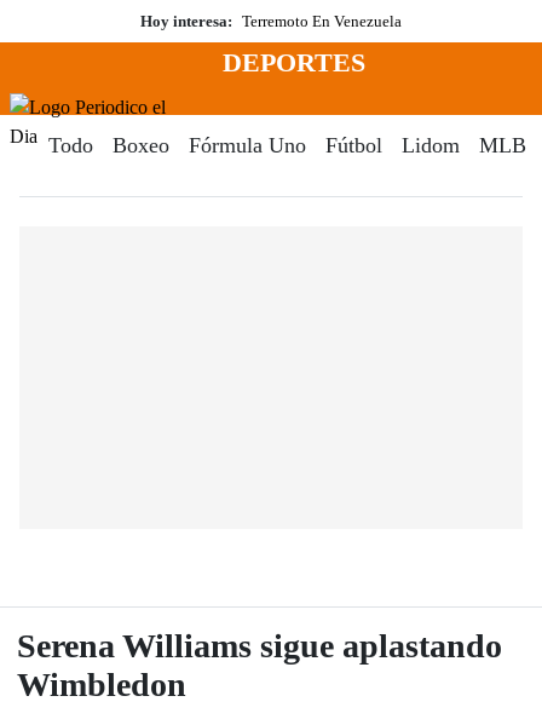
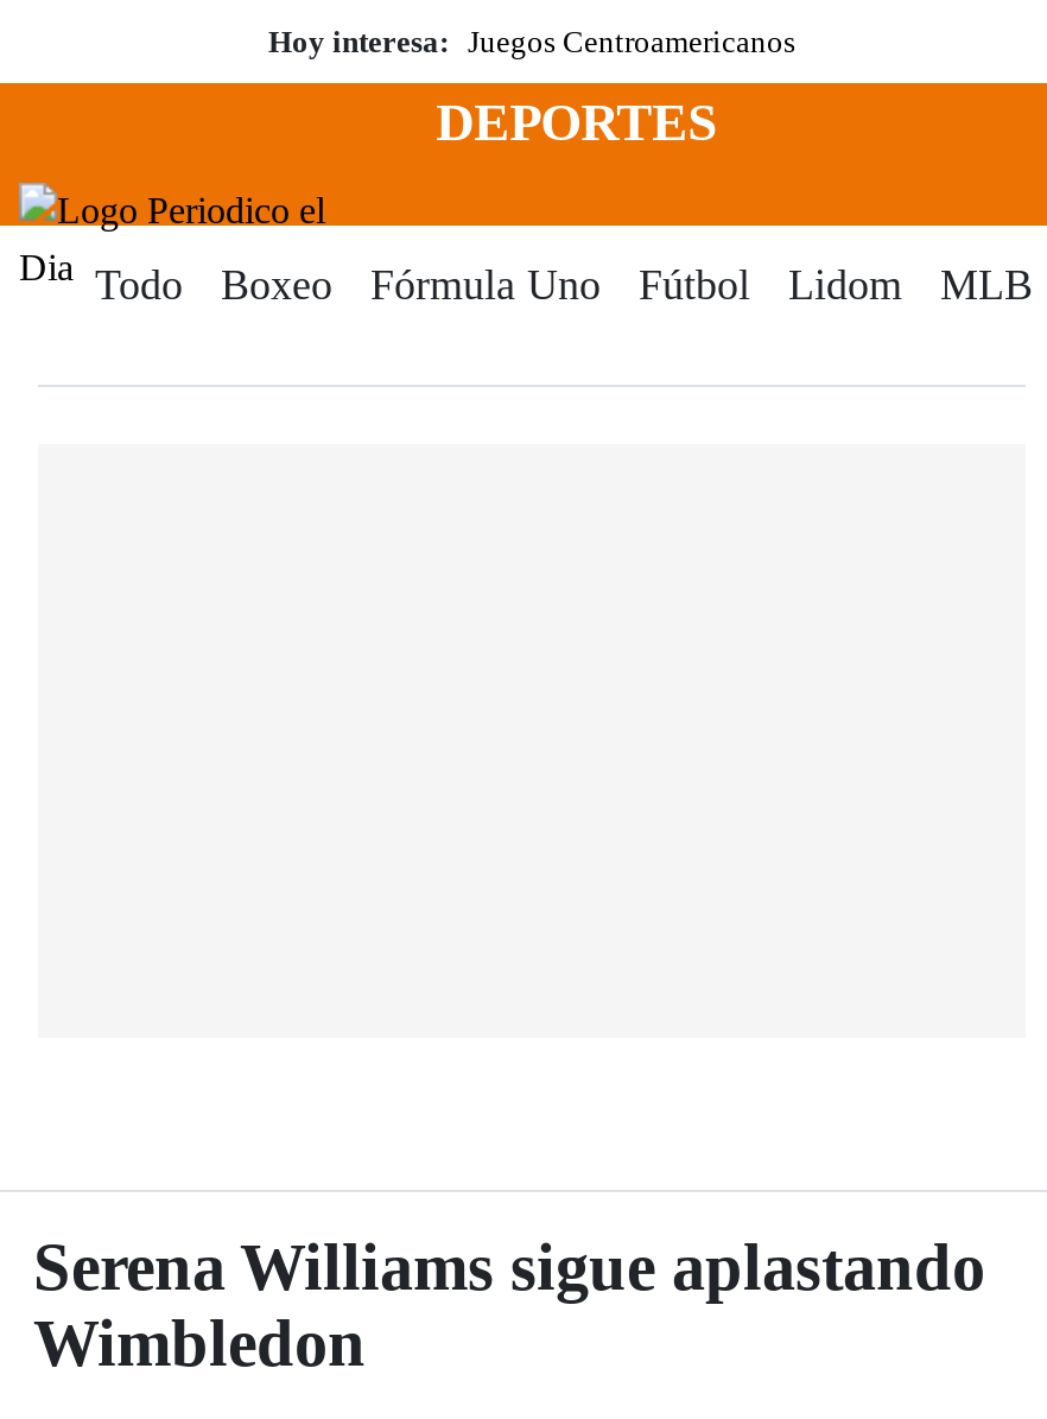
[140,12,402,30] Hoy interesa: Terremoto En Venezuela -> [268,24,795,59] Hoy interesa: Juegos Centroamericanos

